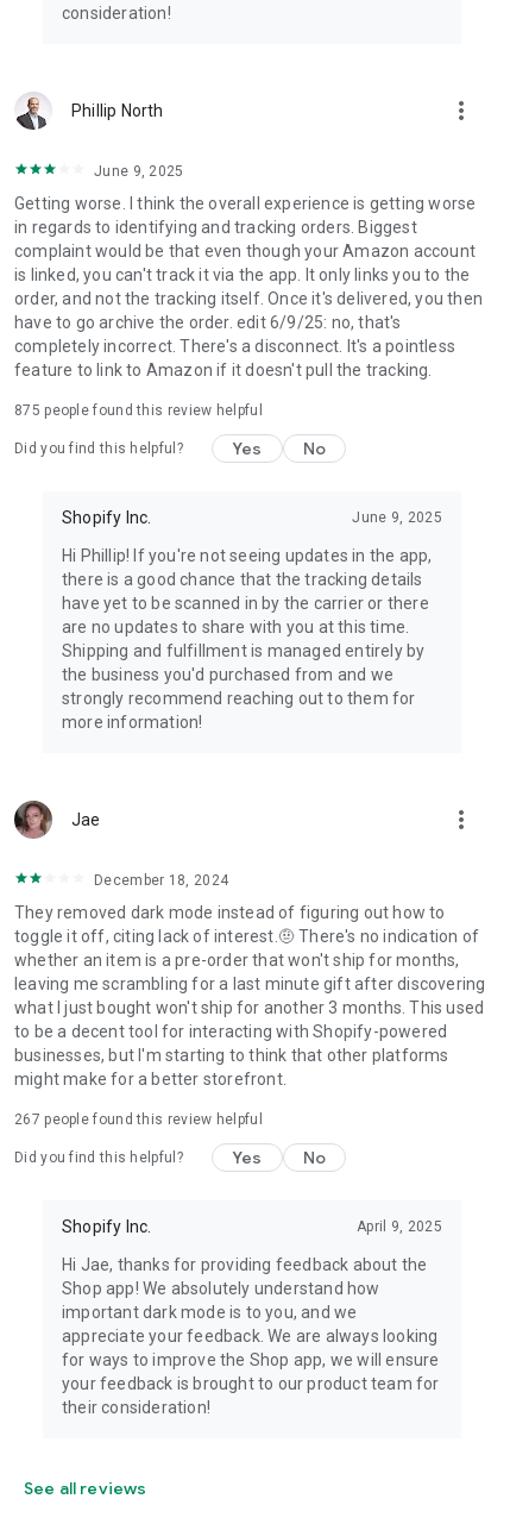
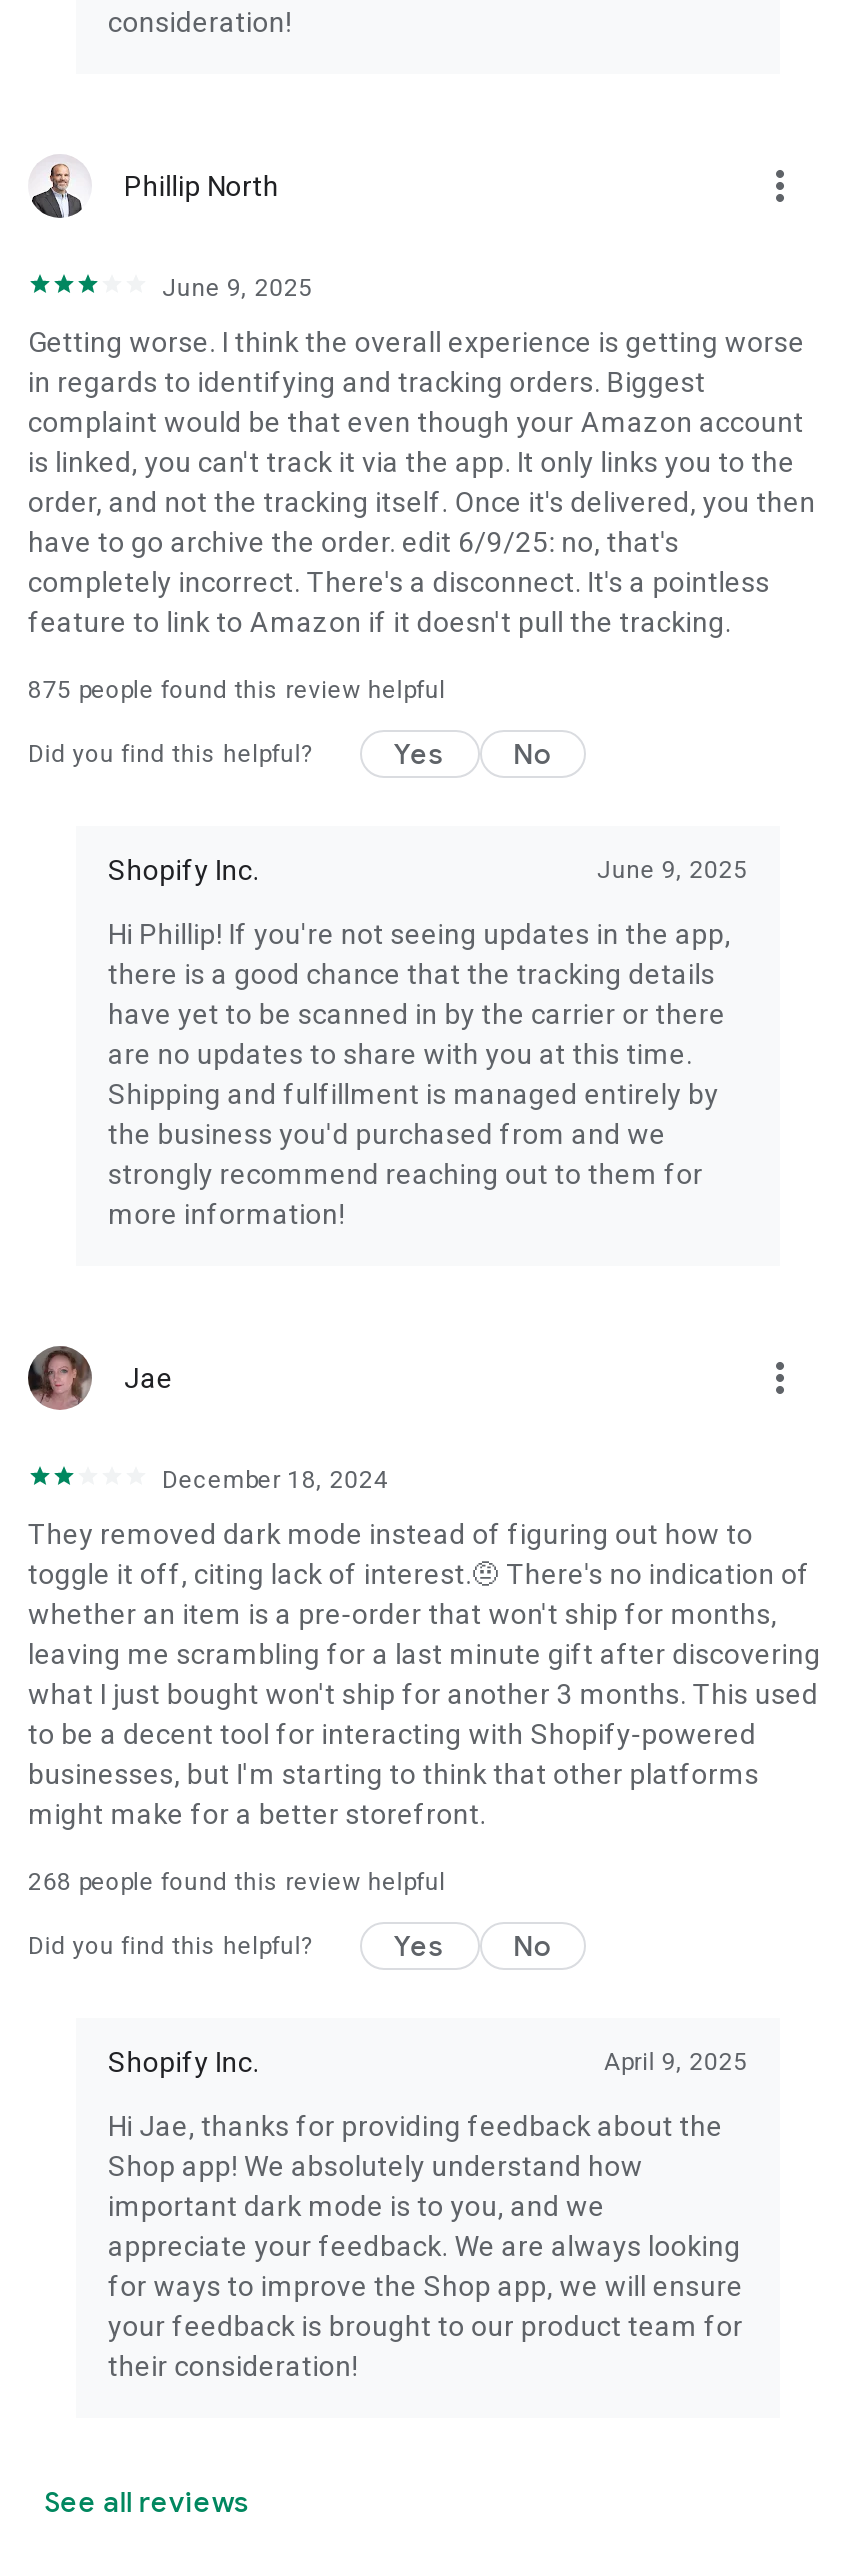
[14,1111,262,1128] 267 people found this review helpful -> [28,1868,446,1896] 268 people found this review helpful

